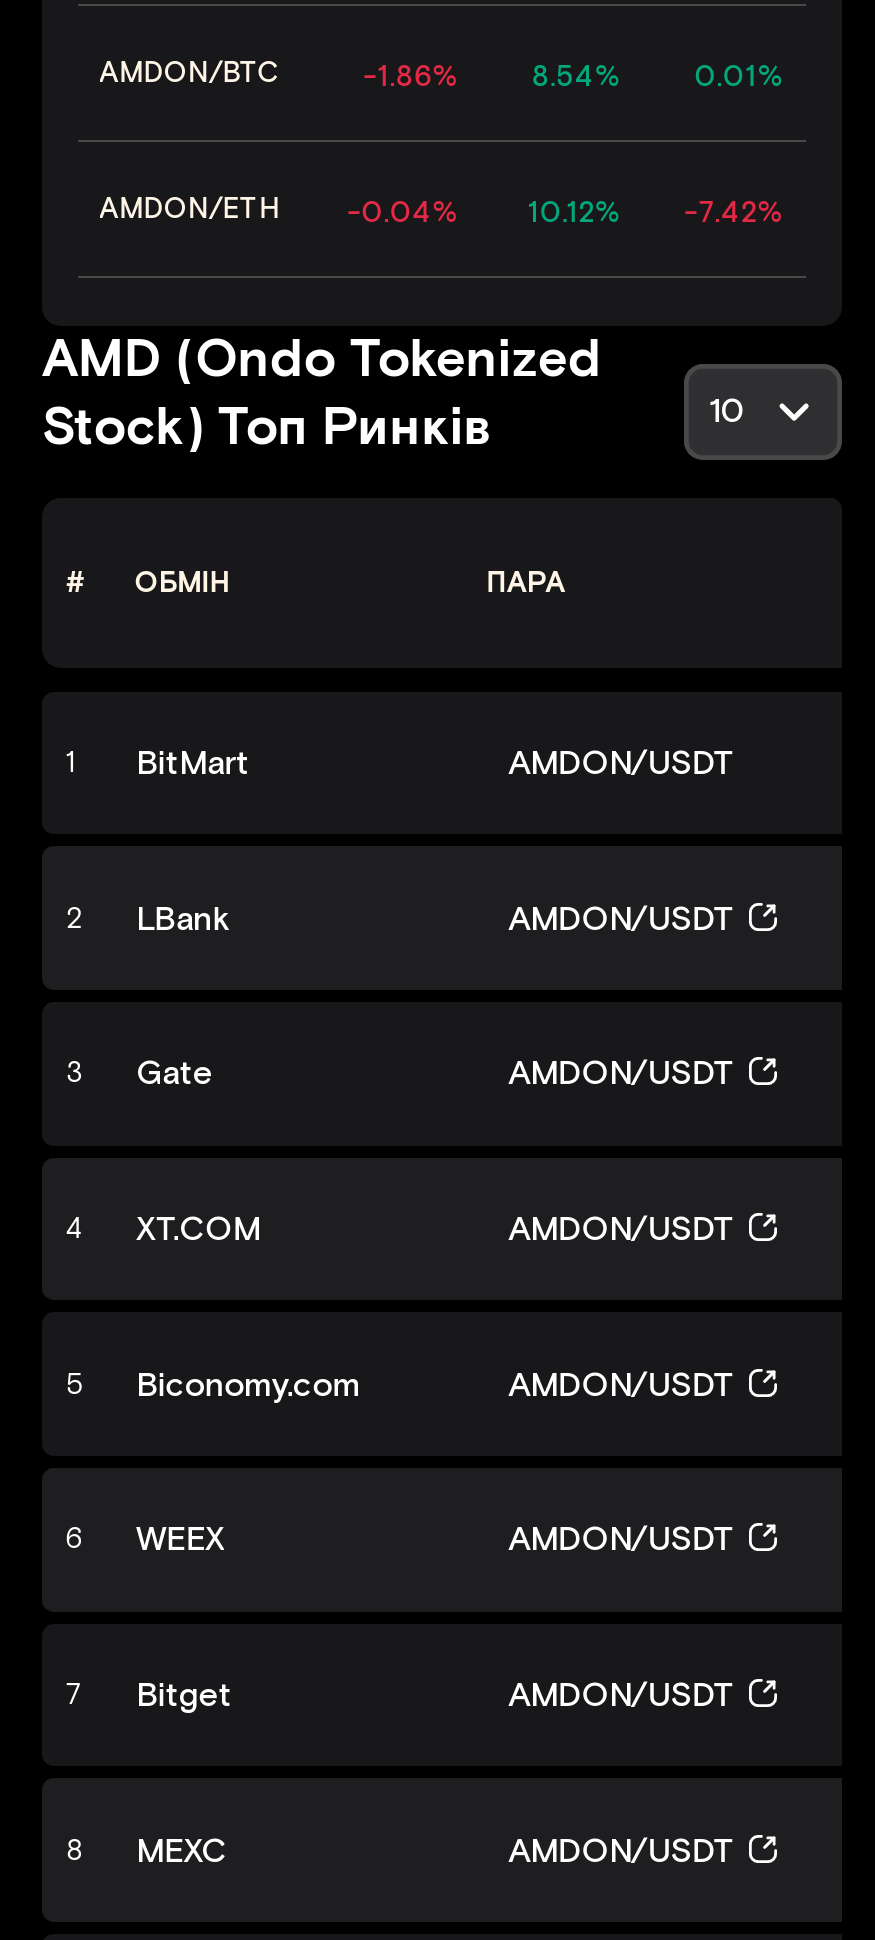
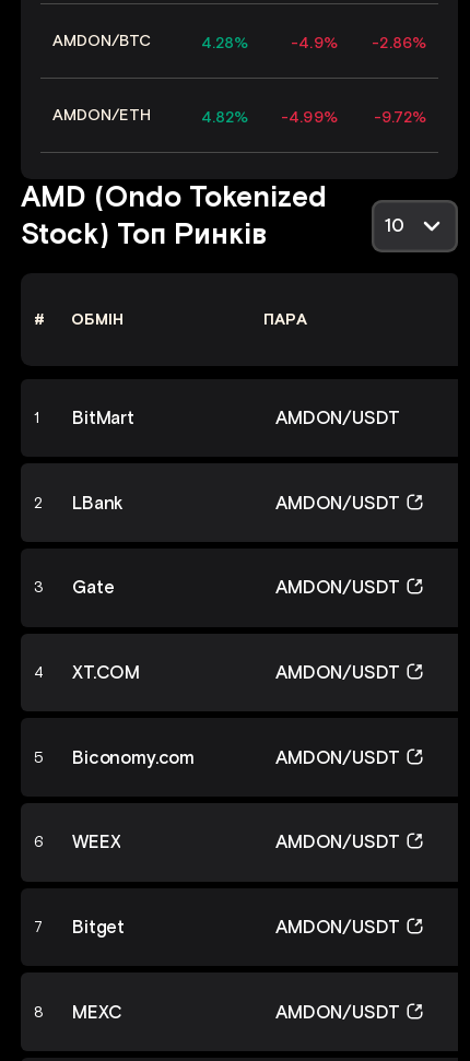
[363,61,459,95] -1.86% -> [201,34,249,53] 4.28%
[532,61,622,95] 8.54% -> [291,34,338,53] -4.9%
[695,61,784,95] 0.01% -> [372,34,426,53] -2.86%
[347,196,459,230] -0.04% -> [201,108,249,127] 4.82%
[528,196,622,230] 10.12% -> [281,108,338,127] -4.99%
[684,196,784,230] -7.42% -> [374,108,426,127] -9.72%

